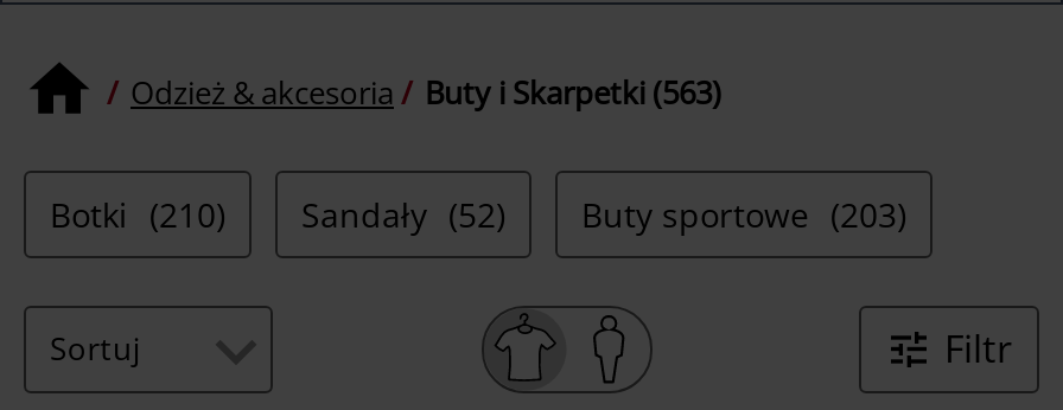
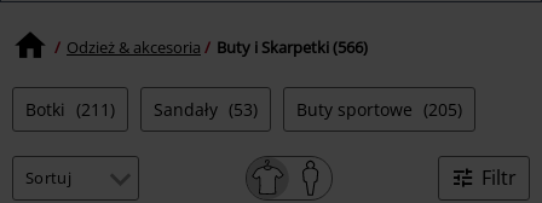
[425,71,721,114] Buty i Skarpetki (563) -> [217,36,368,58] Buty i Skarpetki (566)
[50,191,225,236] Botki (210) -> [25,97,115,120] Botki (211)
[301,191,505,236] Sandały (52) -> [154,97,258,120] Sandały (53)
[581,191,906,236] Buty sportowe (203) -> [296,97,462,120] Buty sportowe (205)

